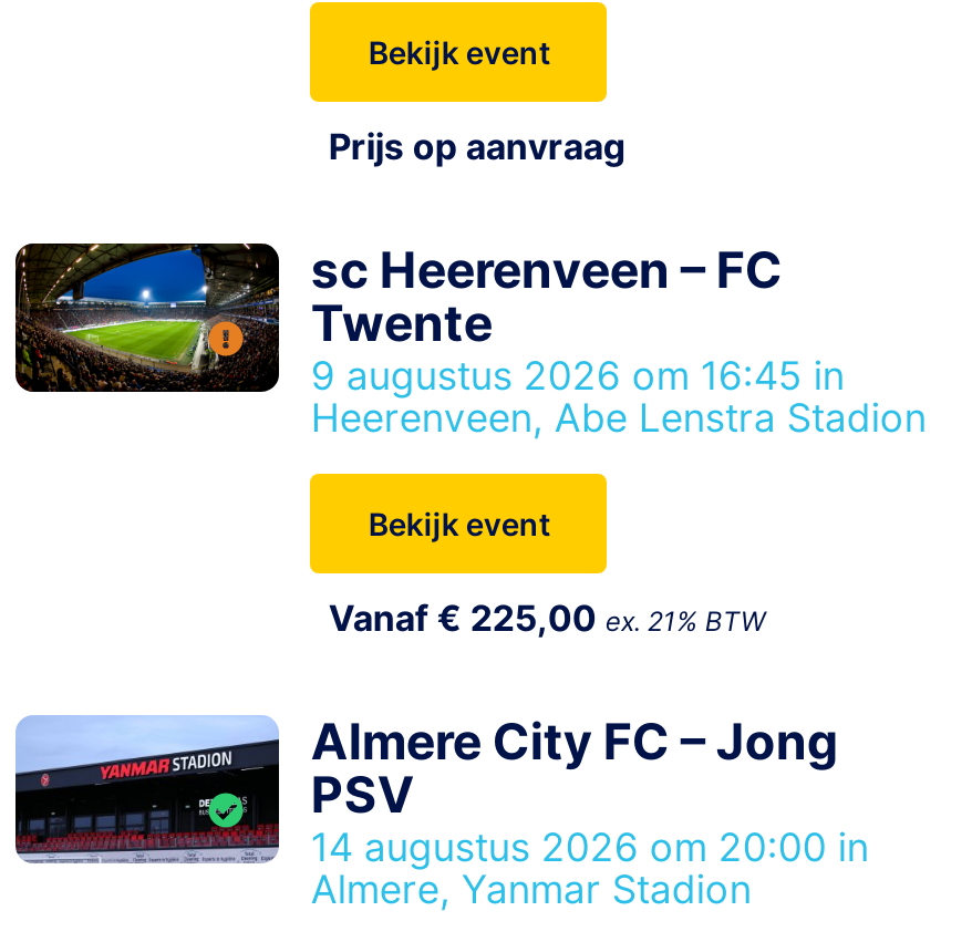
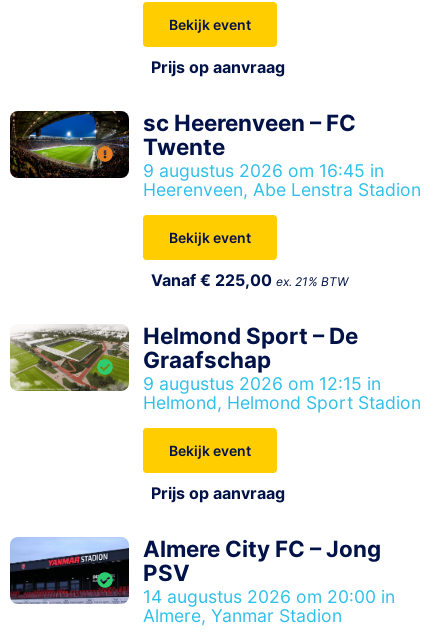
none -> [9,322,421,503] [image] | Helmond Sport – De | Graafschap | 9 augustus 2026 om 12:15 in | Helmond, Helmond Sport Stadion | Bekijk event | Prijs op aanvraag

